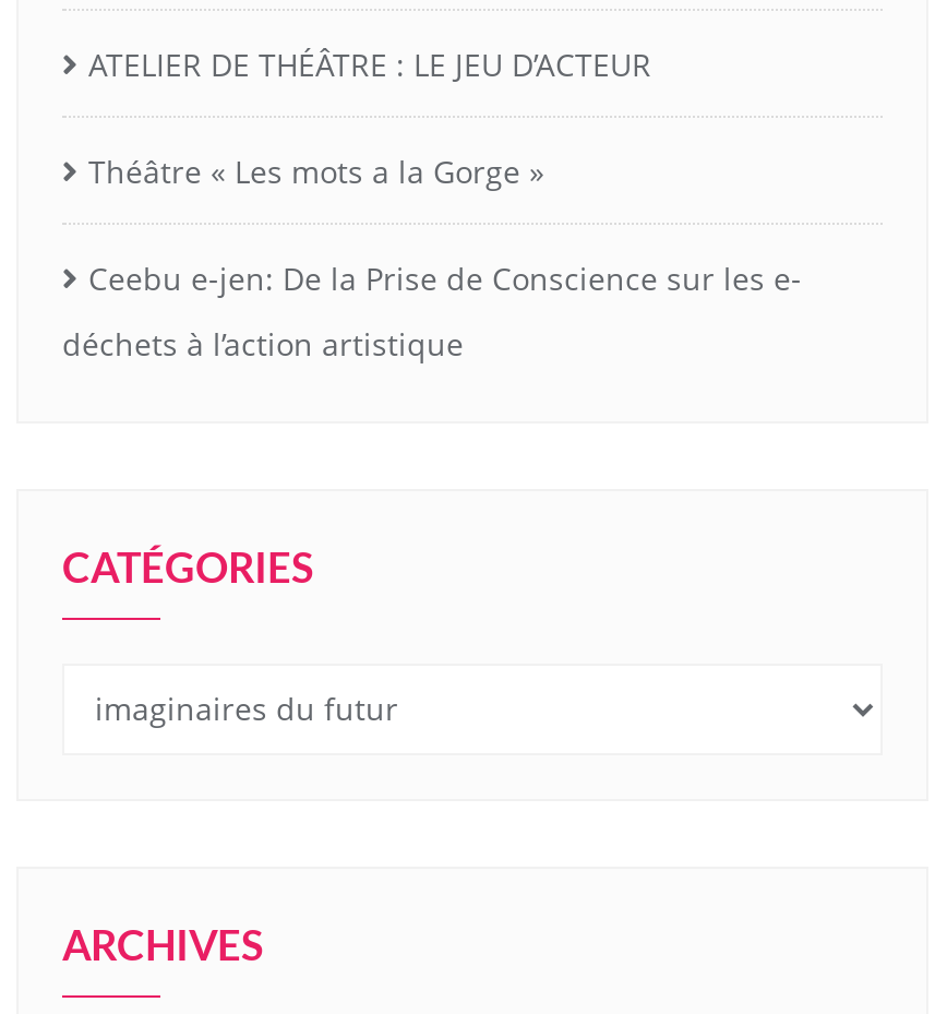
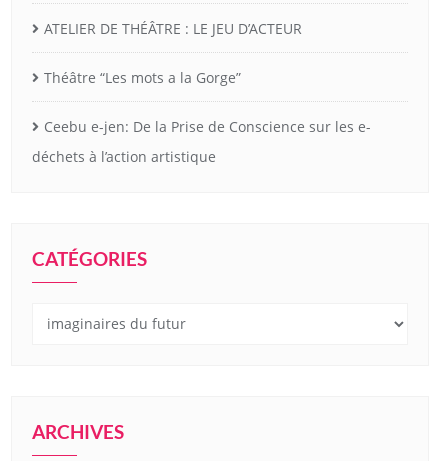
[88,151,544,192] Théâtre « Les mots a la Gorge » -> [44,68,241,87] Théâtre “Les mots a la Gorge”

